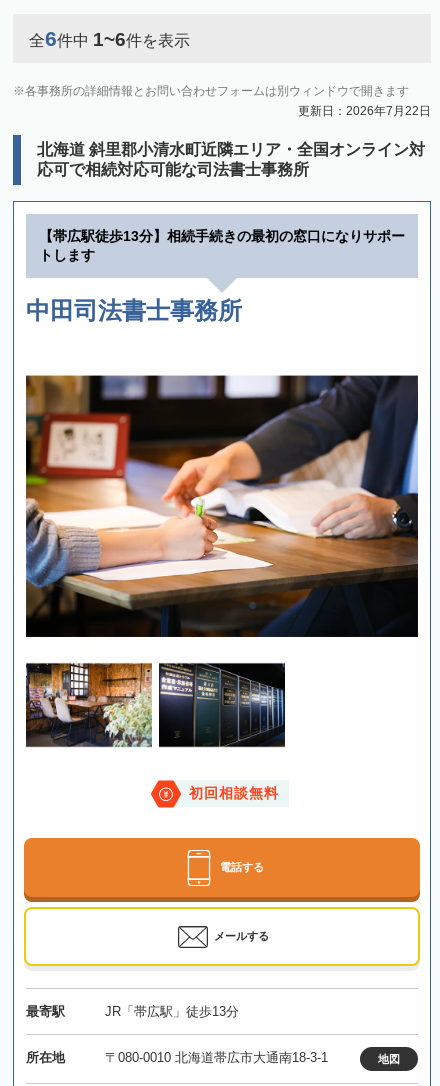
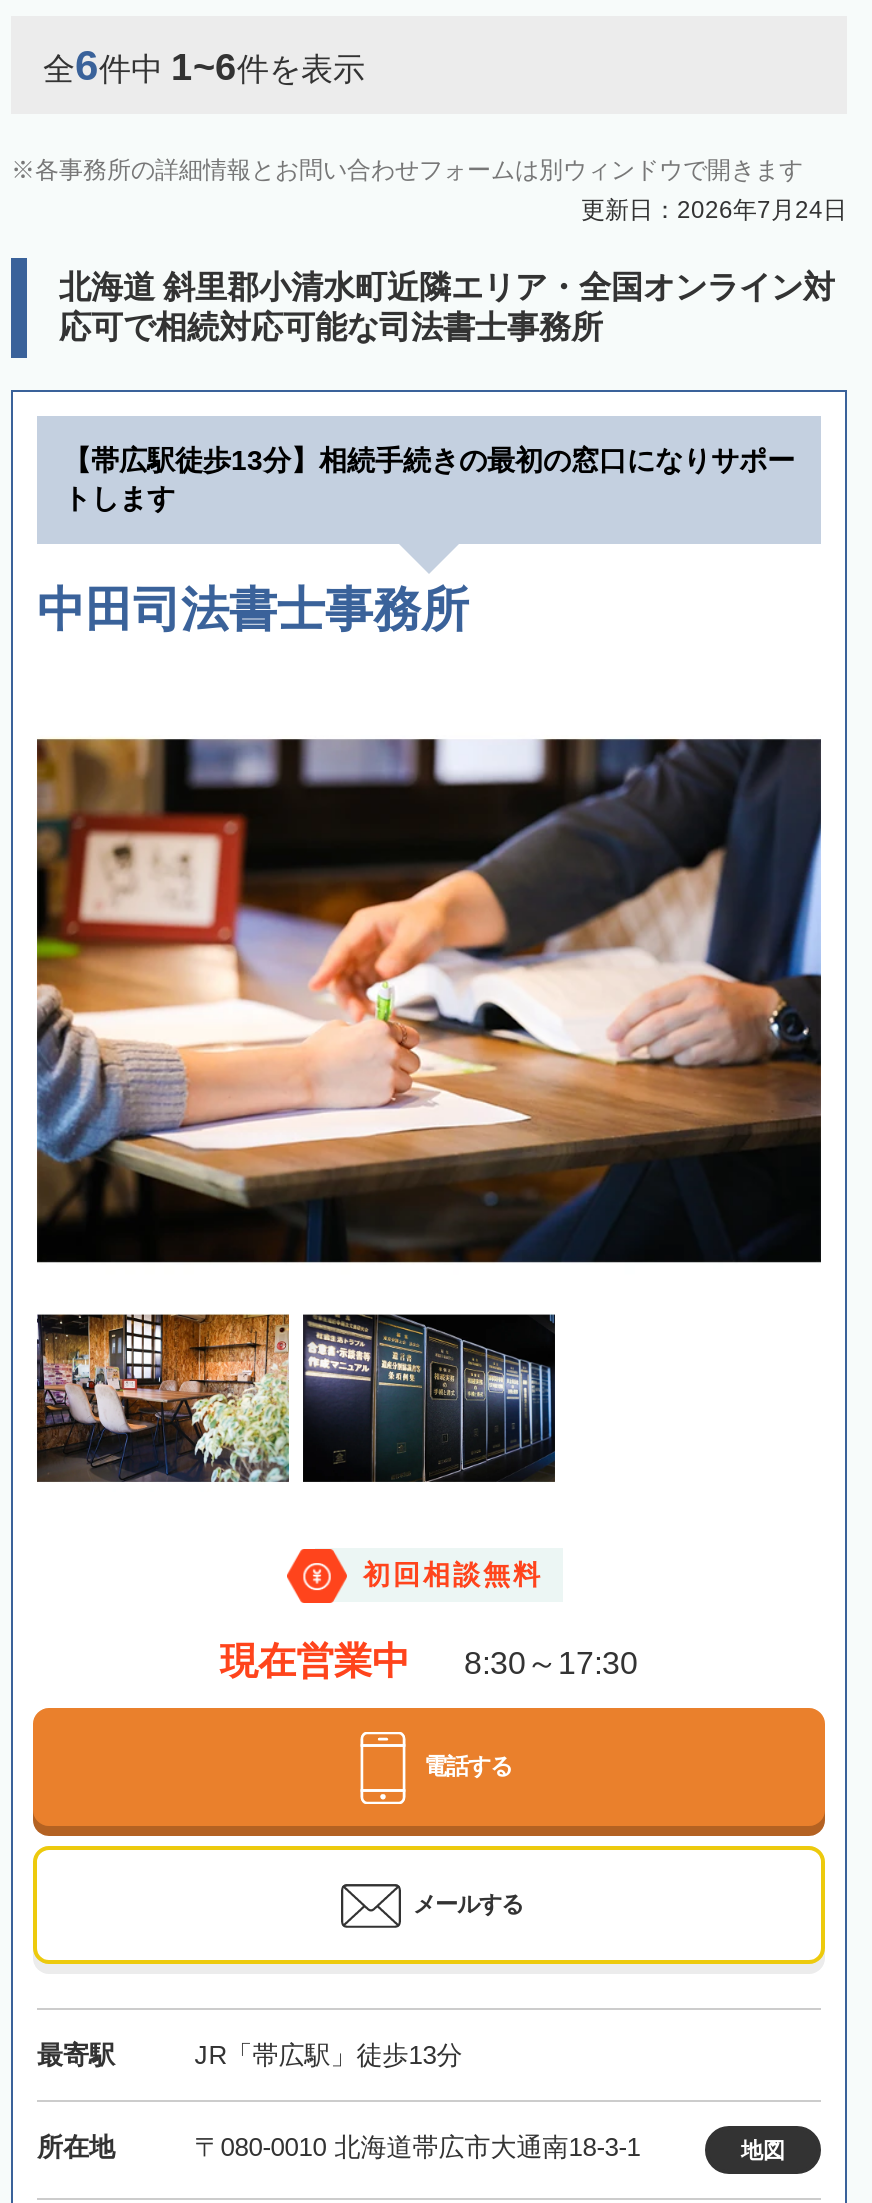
[298,104,431,118] 更新日：2026年7月22日 -> [581,196,847,224] 更新日：2026年7月24日
none -> [220,1641,638,1683] 現在営業中 | 8:30～17:30

